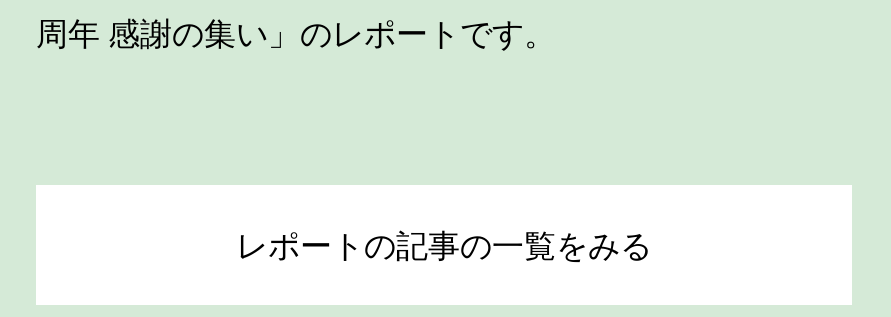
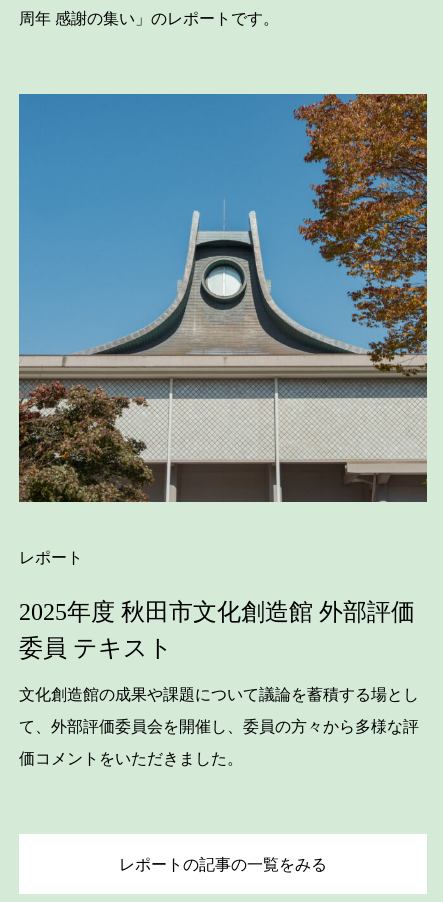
none -> [18,93,428,503] [image]
none -> [19,549,419,769] レポート | 2025年度 秋田市文化創造館 外部評価 | 委員 テキスト | 文化創造館の成果や課題について議論を蓄積する場とし | て、外部評価委員会を開催し、委員の方々から多様な評 | 価コメントをいただきました。

